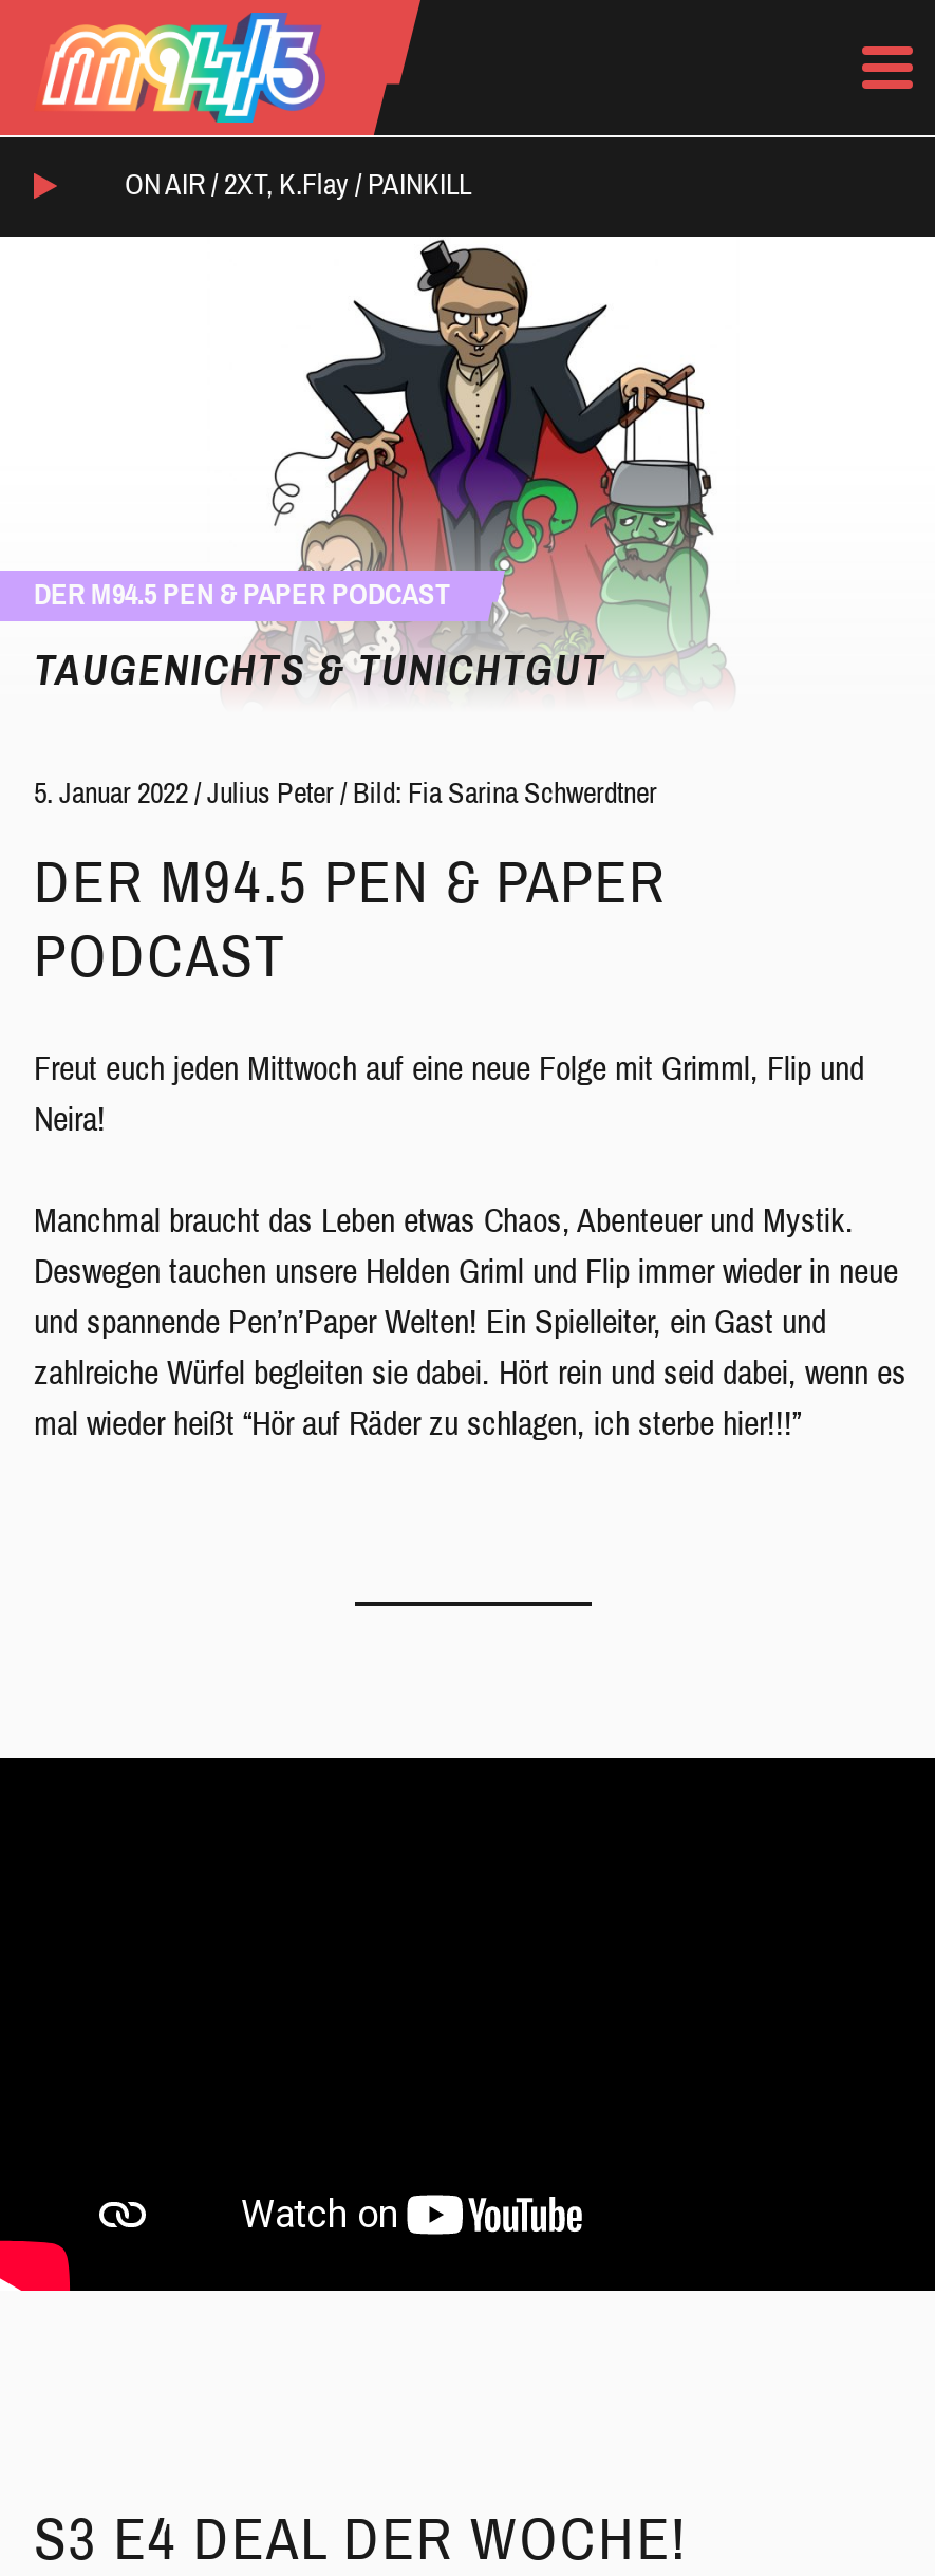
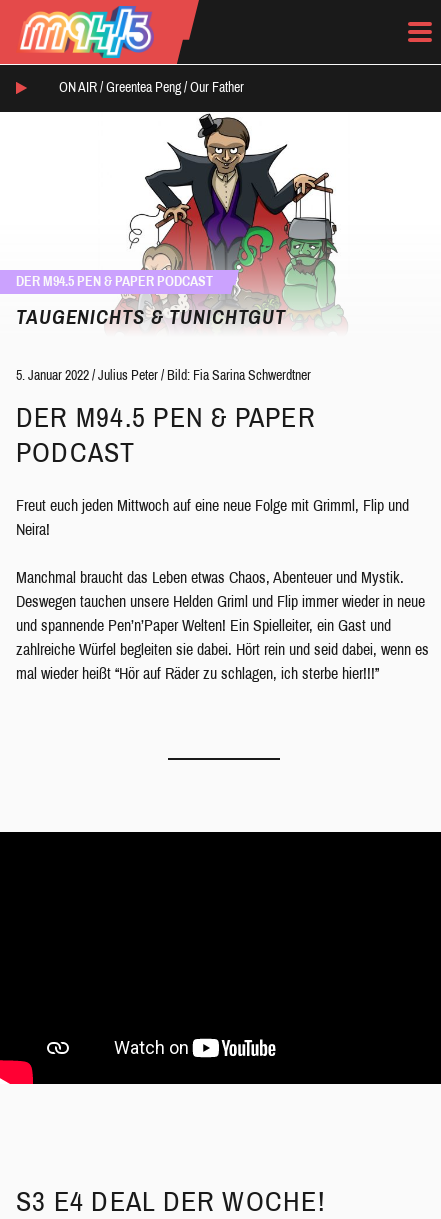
[125,169,471,201] ON AIR / 2XT, K.Flay / PAINKILL -> [59,80,244,95] ON AIR / Greentea Peng / Our Father

